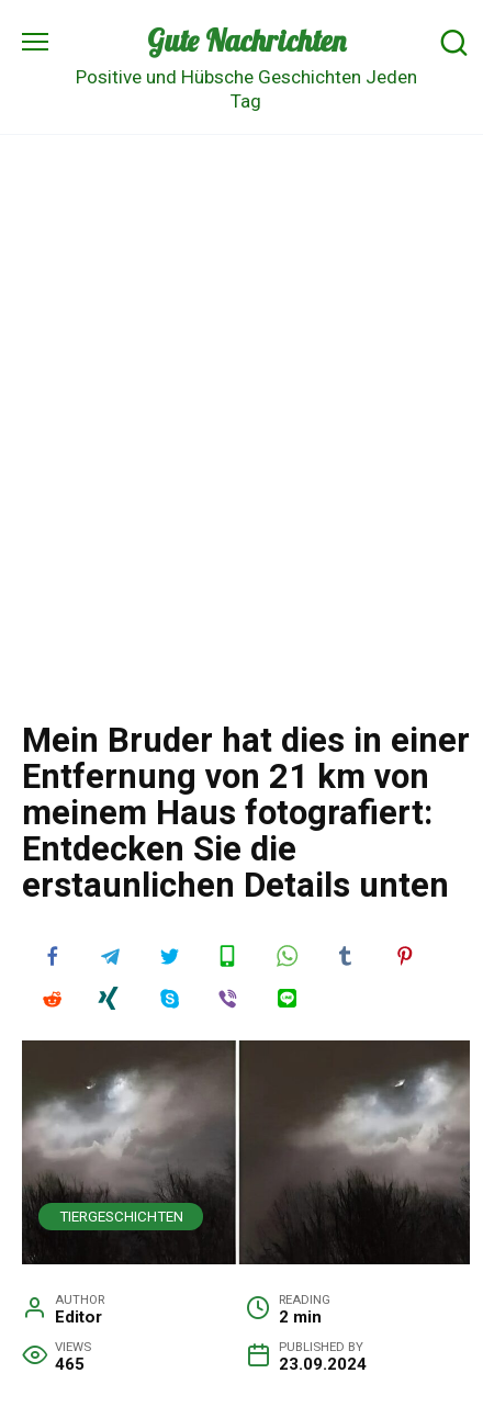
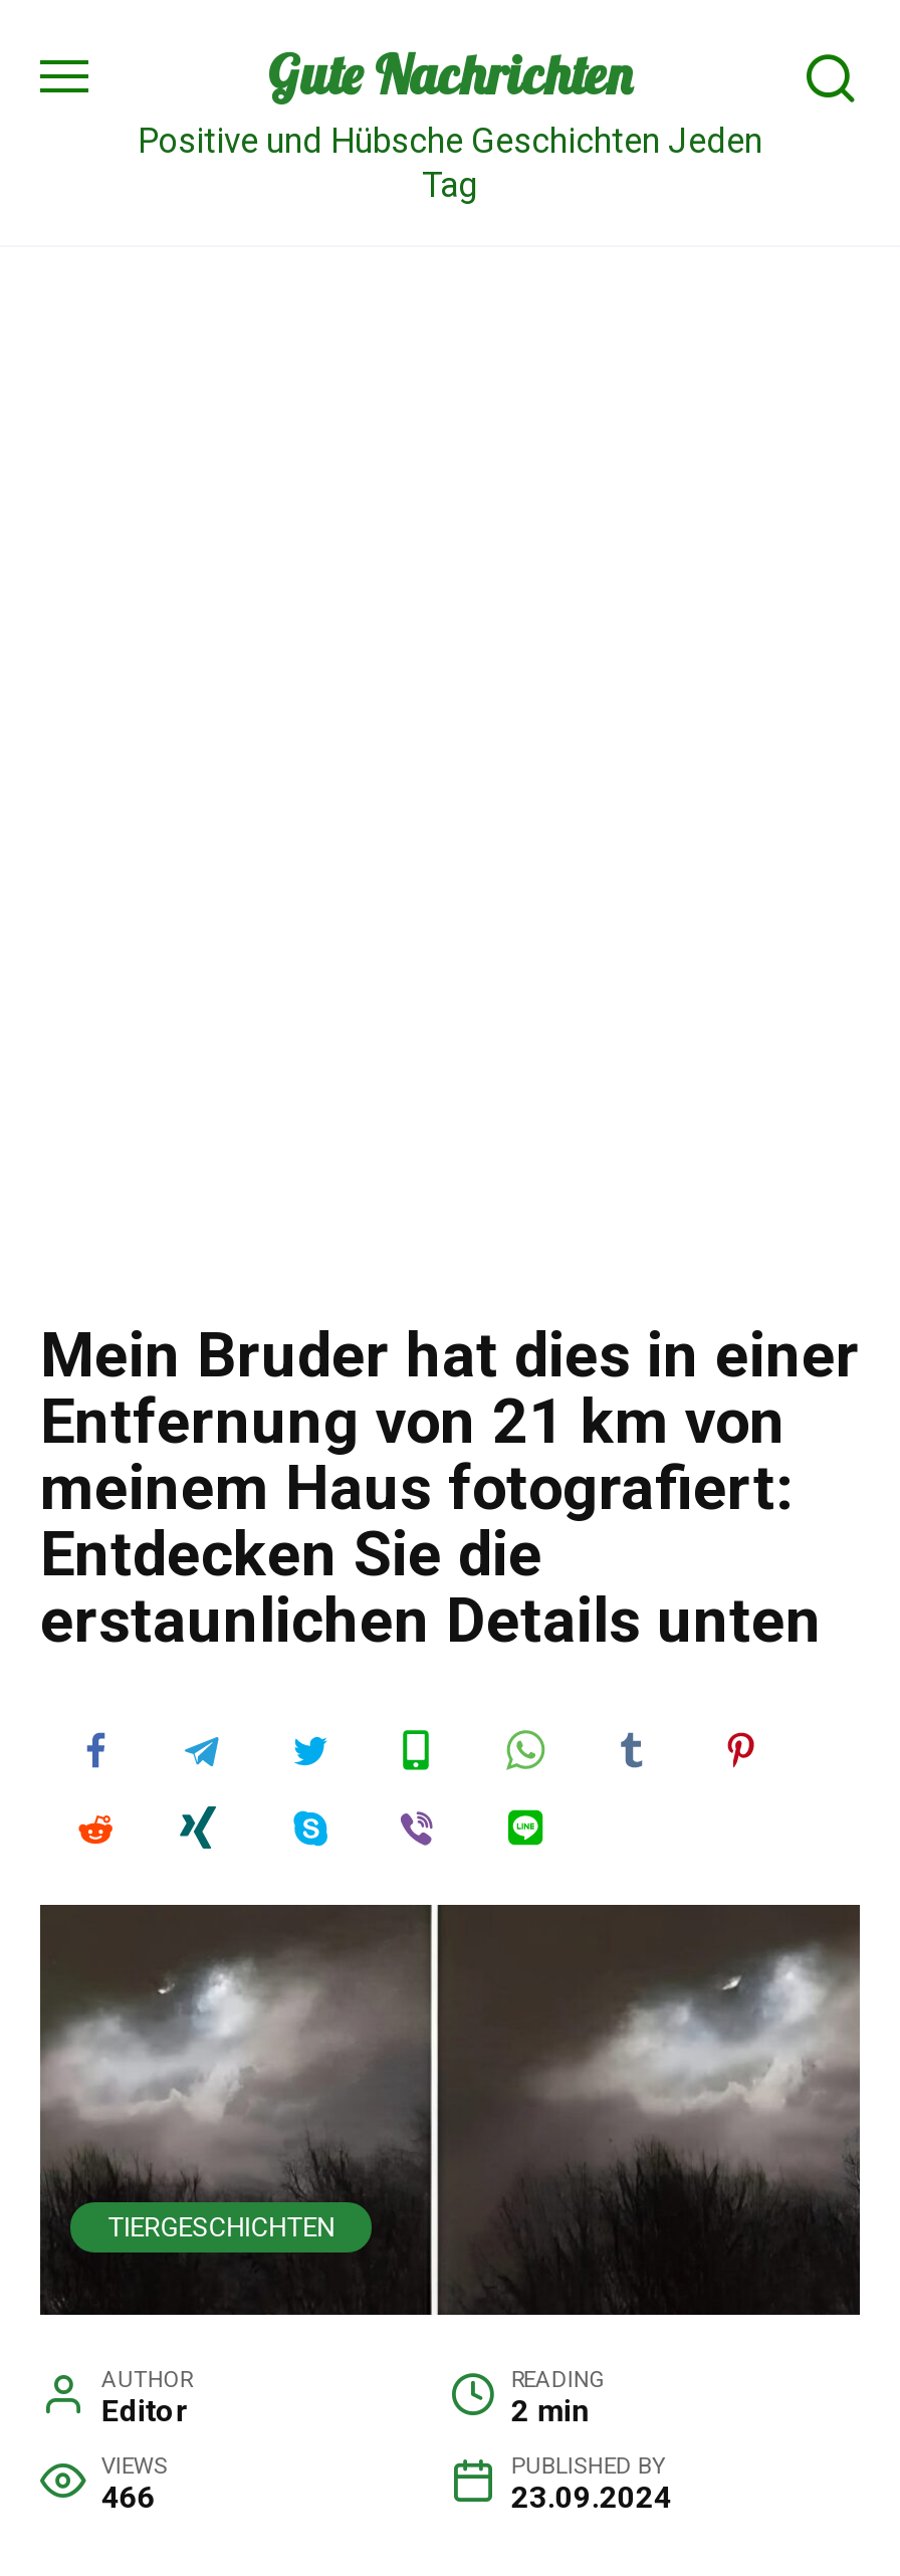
[55,1355,85,1374] 465 -> [101,2480,155,2516] 466

